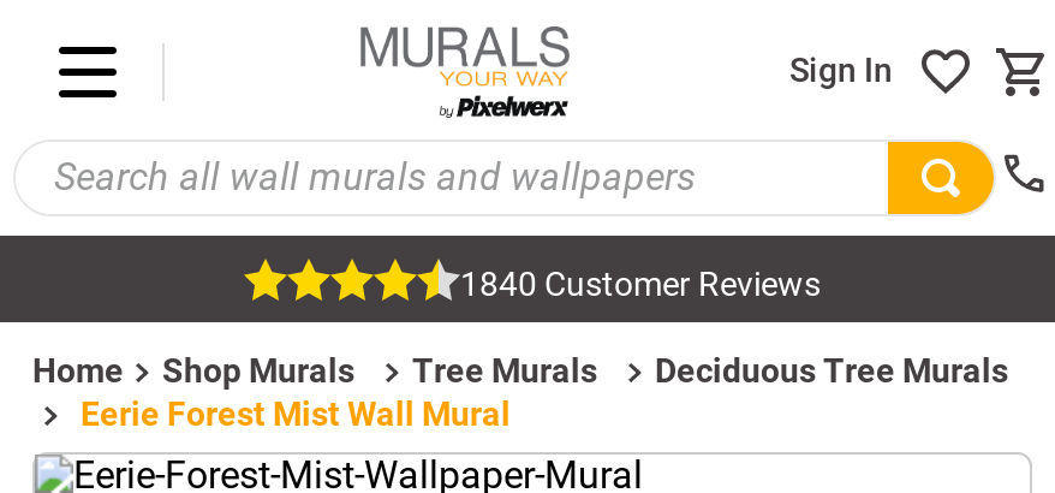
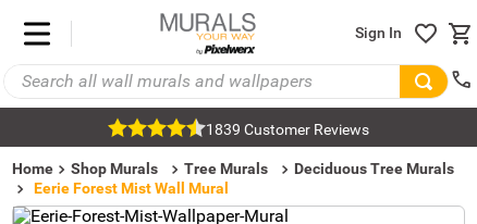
[460,265,821,303] 1840 Customer Reviews -> [206,121,369,138] 1839 Customer Reviews

